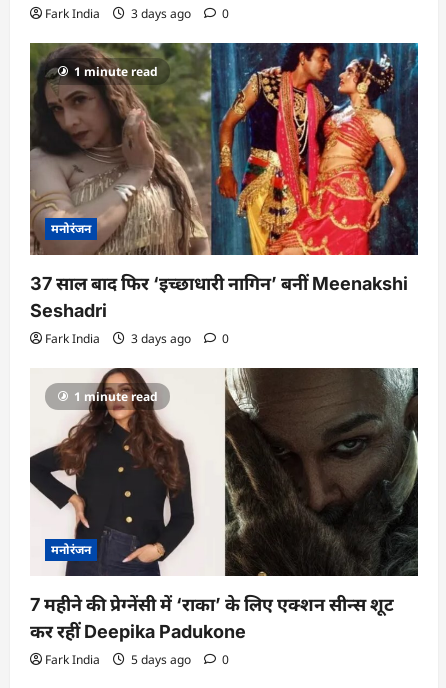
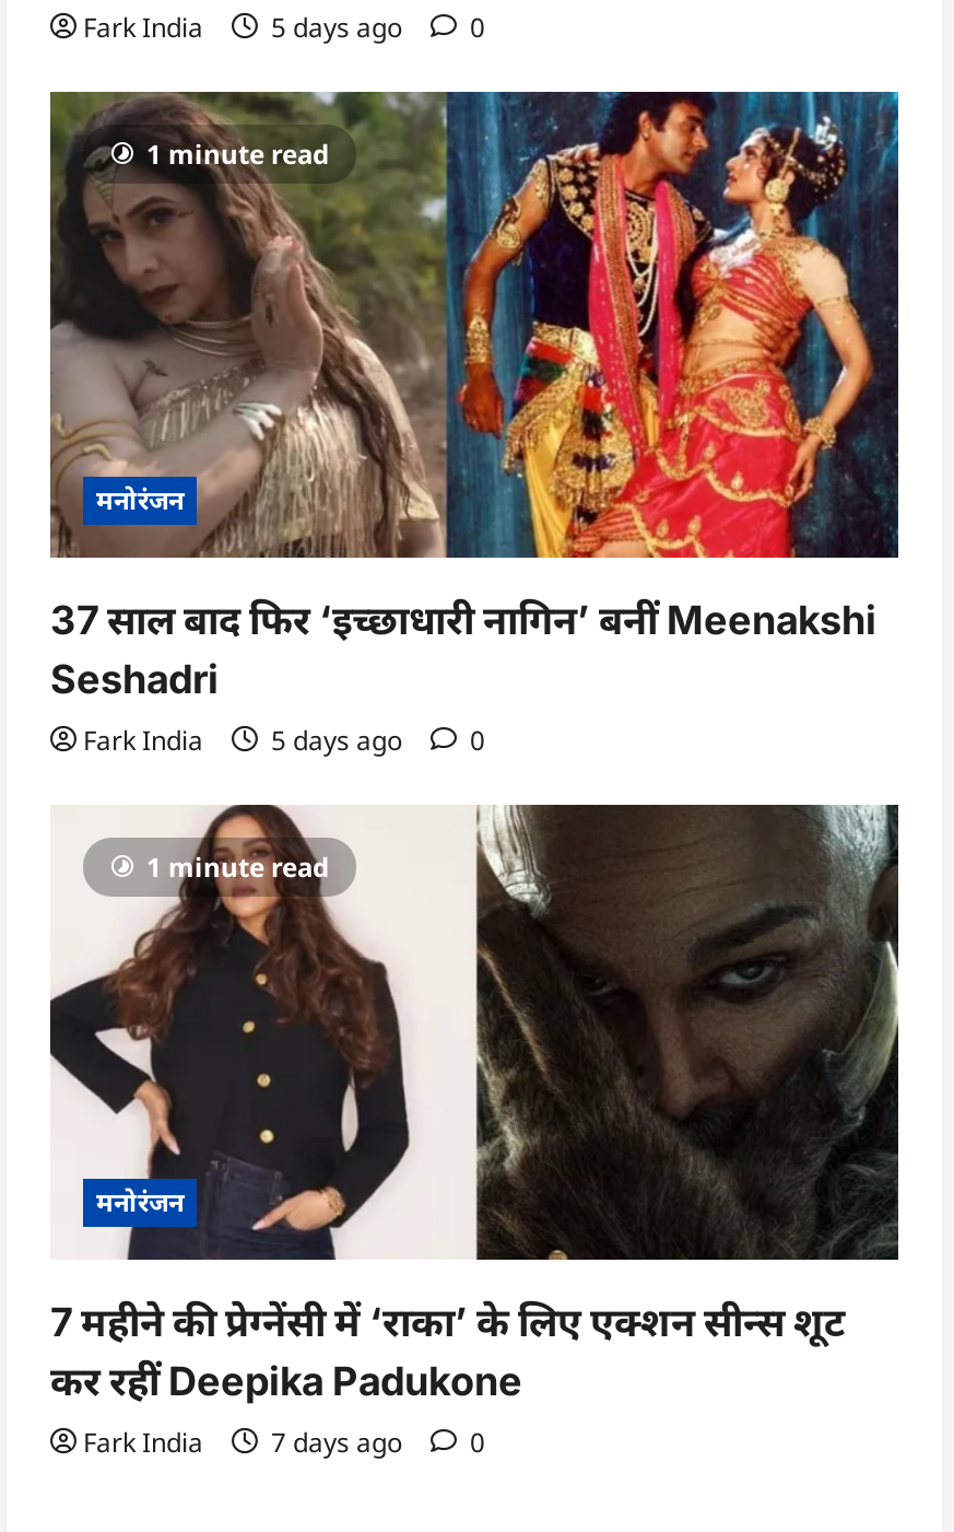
[45,4,229,21] Fark India 3 days ago 0 -> [83,10,485,47] Fark India 5 days ago 0
[45,330,229,347] Fark India 3 days ago 0 -> [83,722,485,759] Fark India 5 days ago 0
[45,651,229,668] Fark India 5 days ago 0 -> [83,1424,485,1462] Fark India 7 days ago 0

